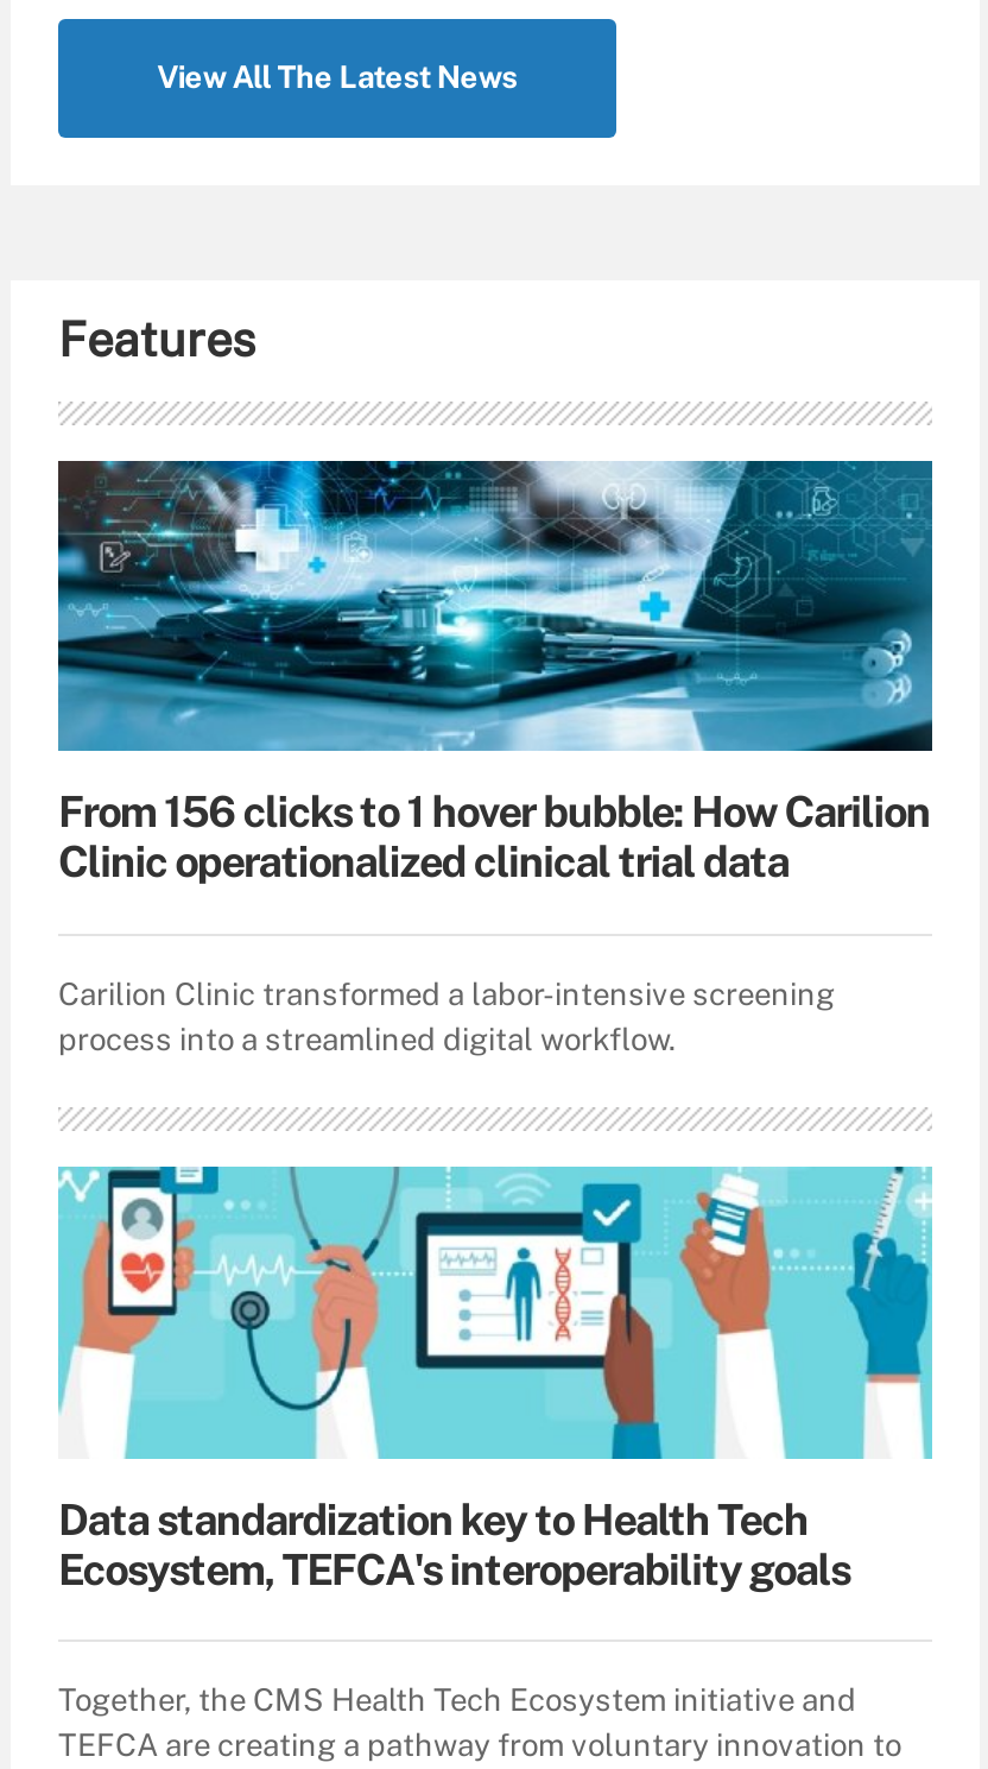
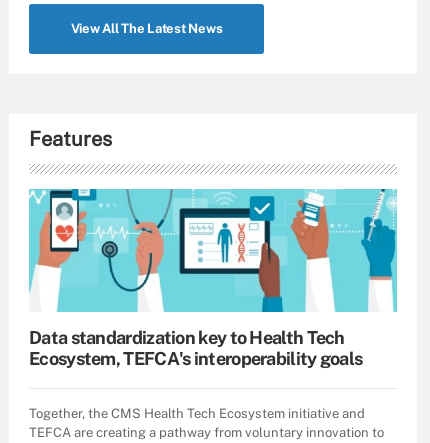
[56,457,935,1057] [image] | From 156 clicks to 1 hover bubble: How Carilion | Clinic operationalized clinical trial data | Carilion Clinic transformed a labor-intensive screening | process into a streamlined digital workflow. -> none

